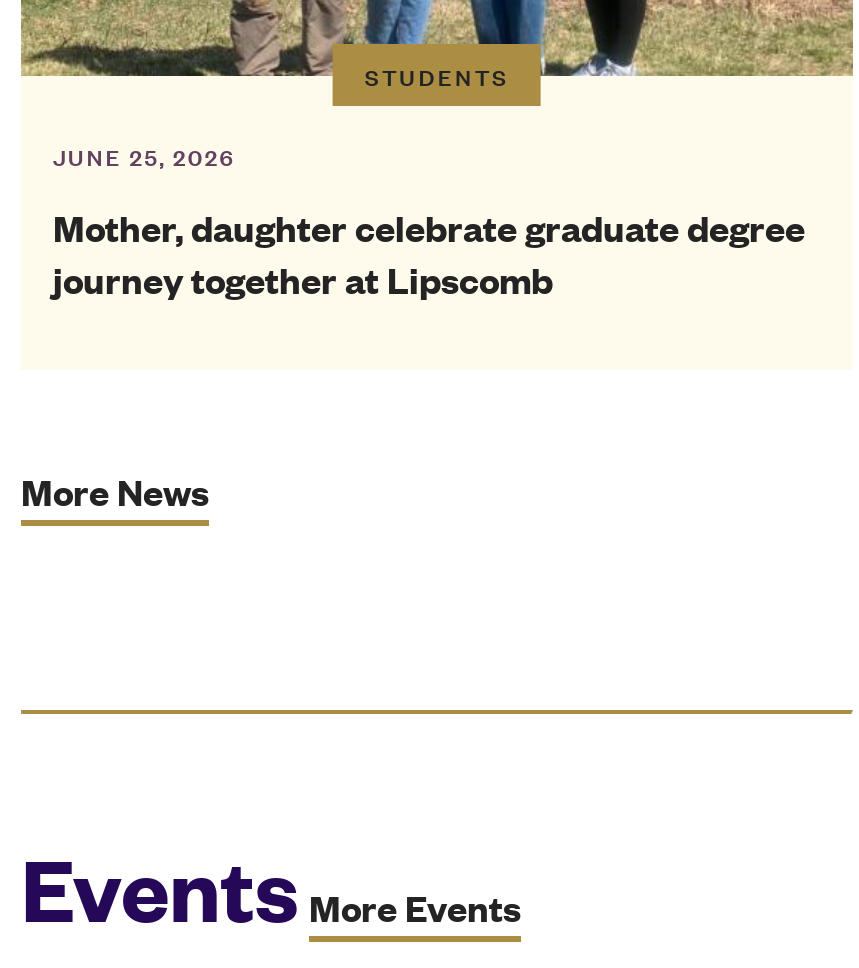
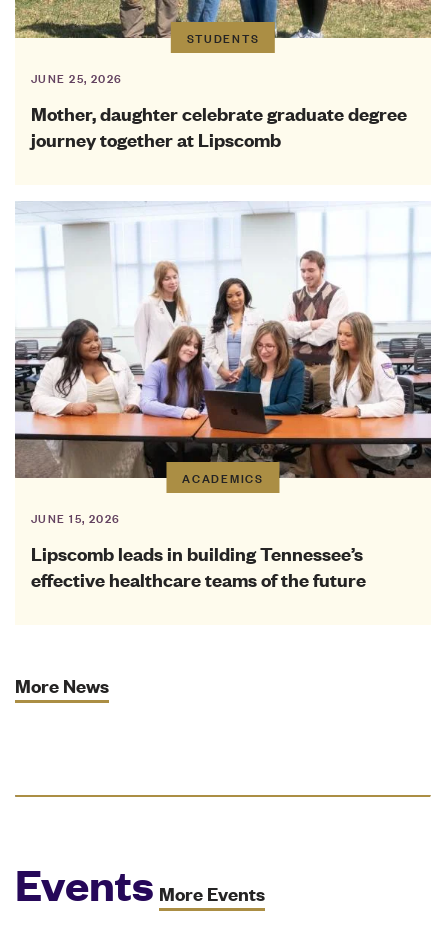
none -> [14,201,432,592] [image] | ACADEMICS | JUNE 15, 2026 | Lipscomb leads in building Tennessee’s | effective healthcare teams of the future

